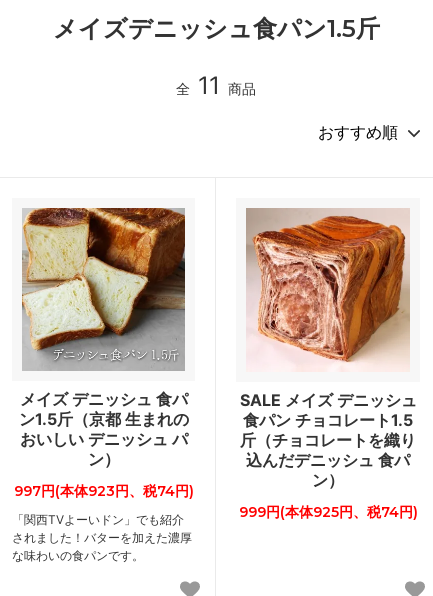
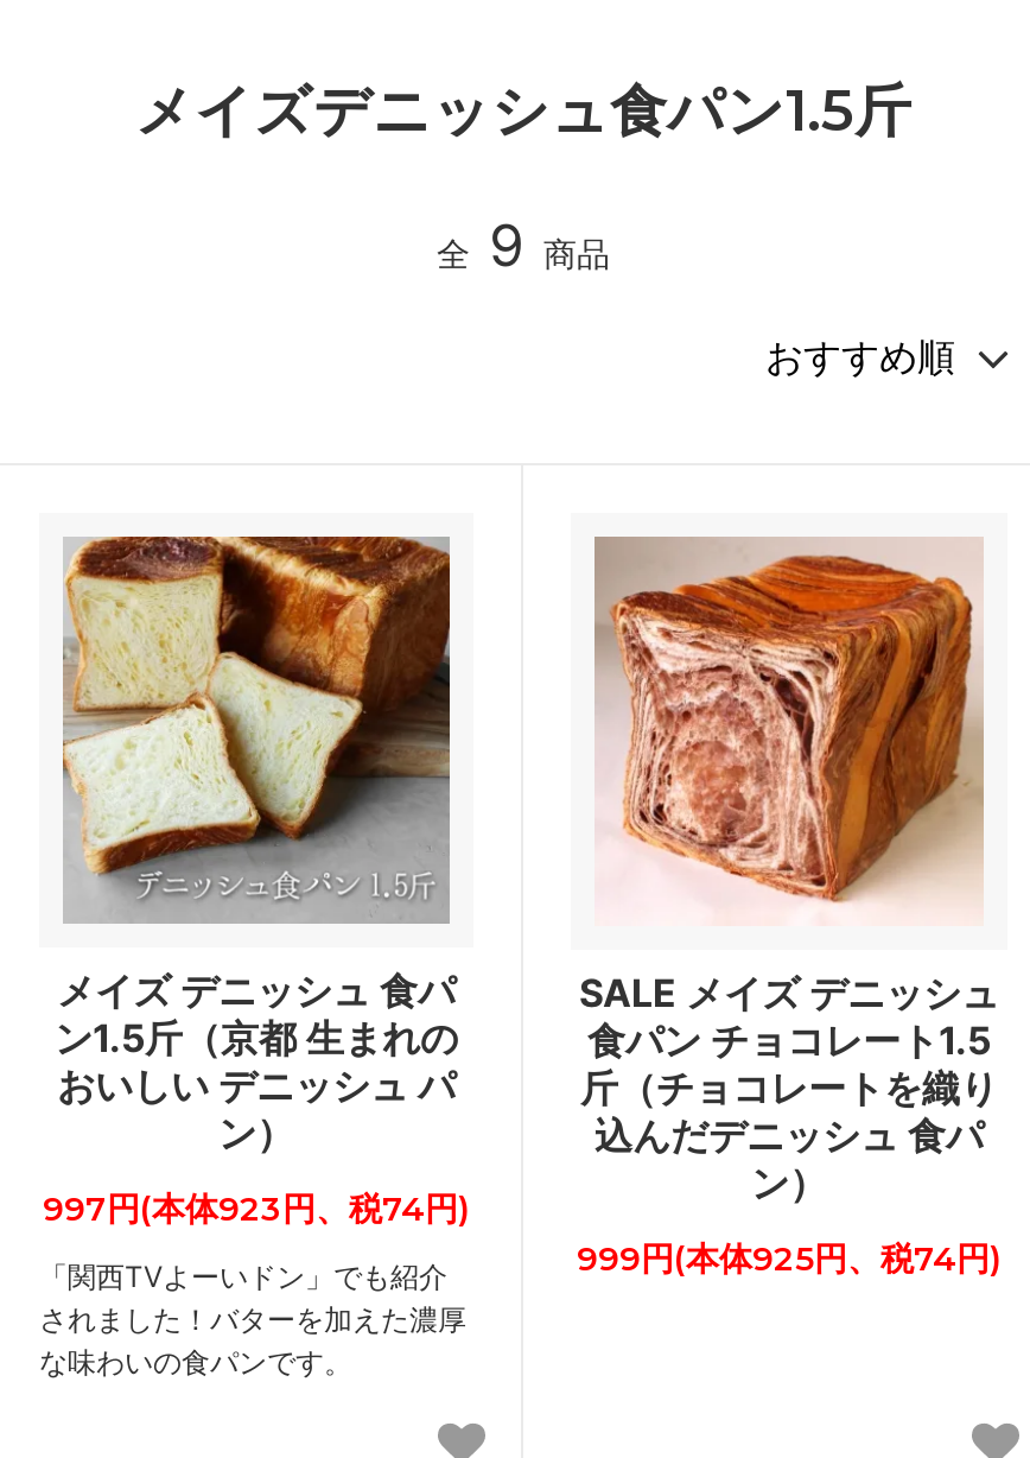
[176,71,256,100] 全 11 商品 -> [437,211,610,280] 全 9 商品

